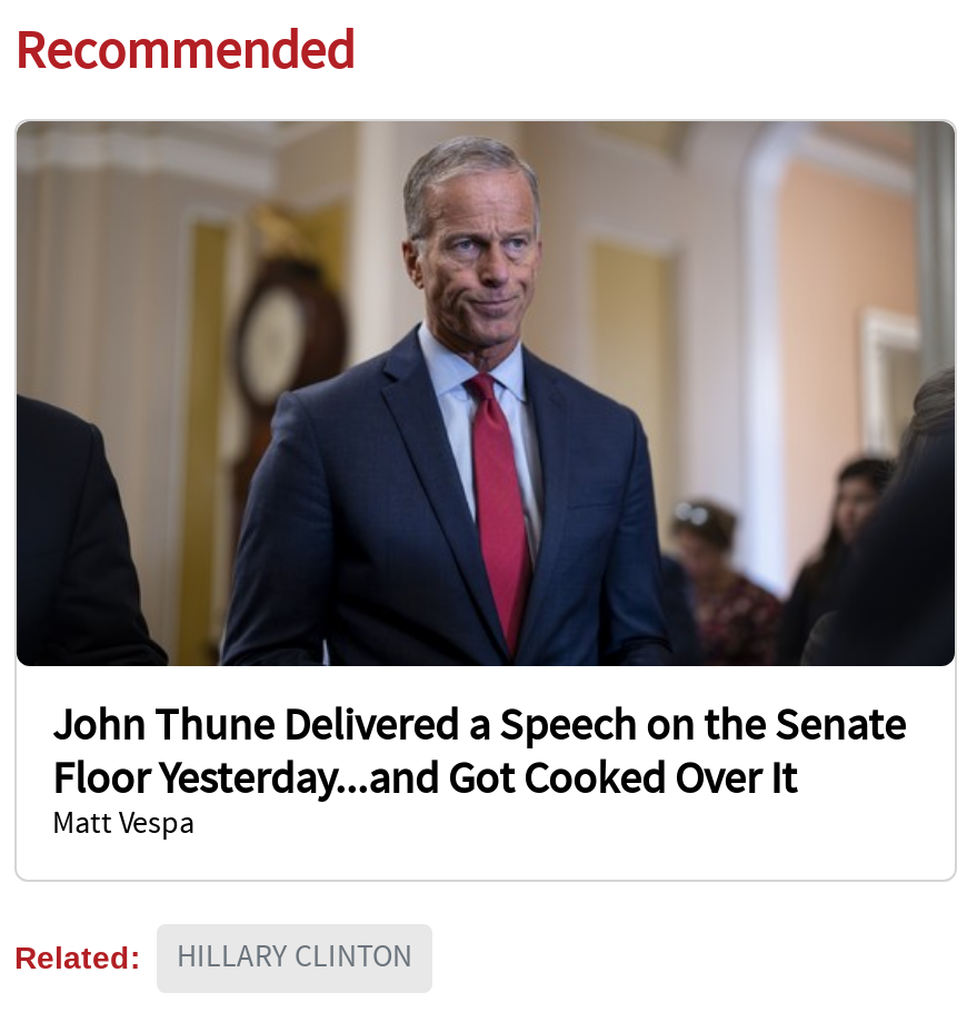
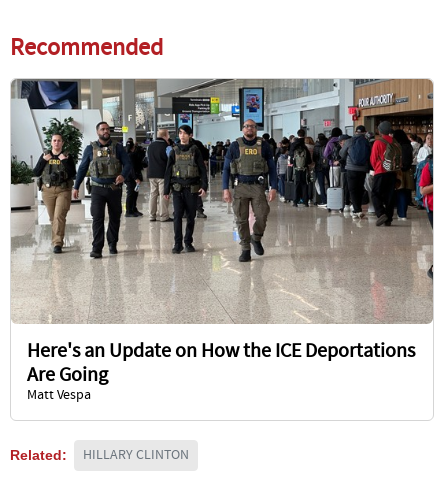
[14,121,957,804] [image] | John Thune Delivered a Speech on the Senate | Floor Yesterday...and Got Cooked Over It -> [10,79,434,386] [image] | Here's an Update on How the ICE Deportations | Are Going

